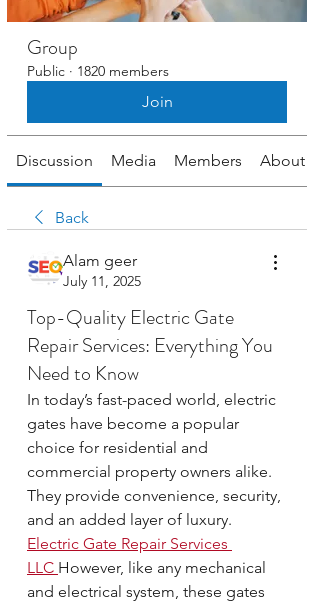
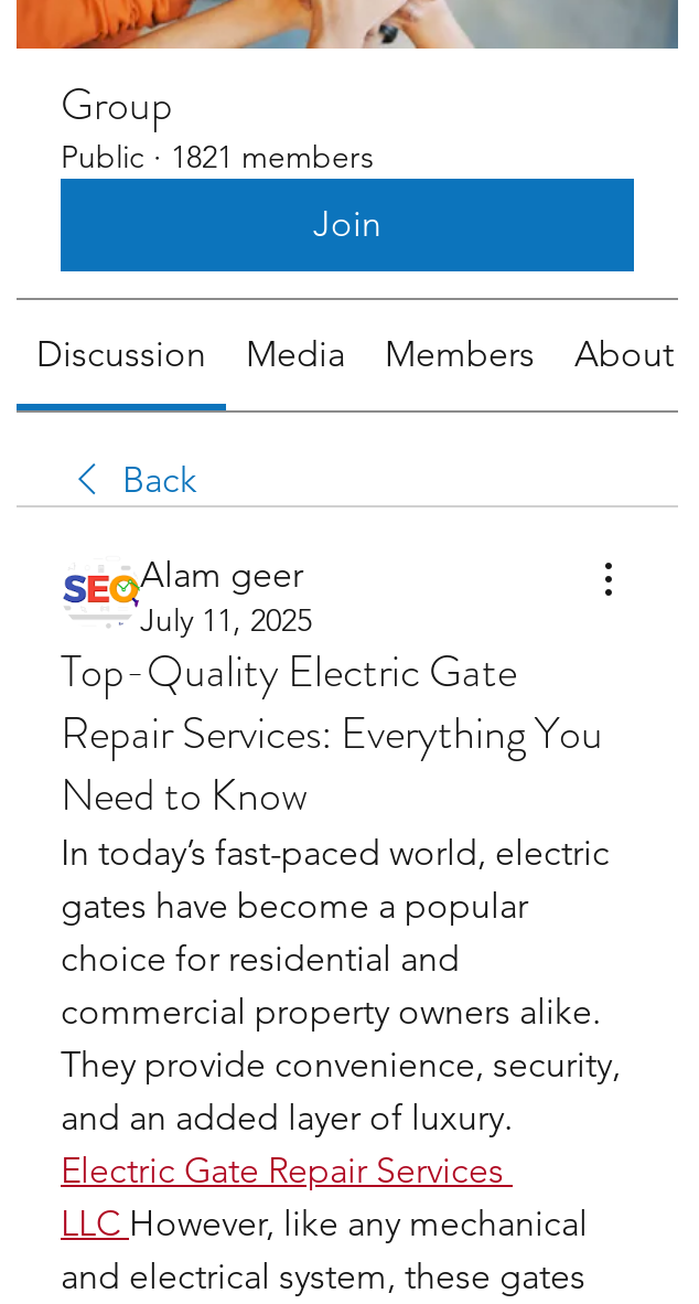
[27,62,169,80] Public · 1820 members -> [61,136,374,176] Public · 1821 members

